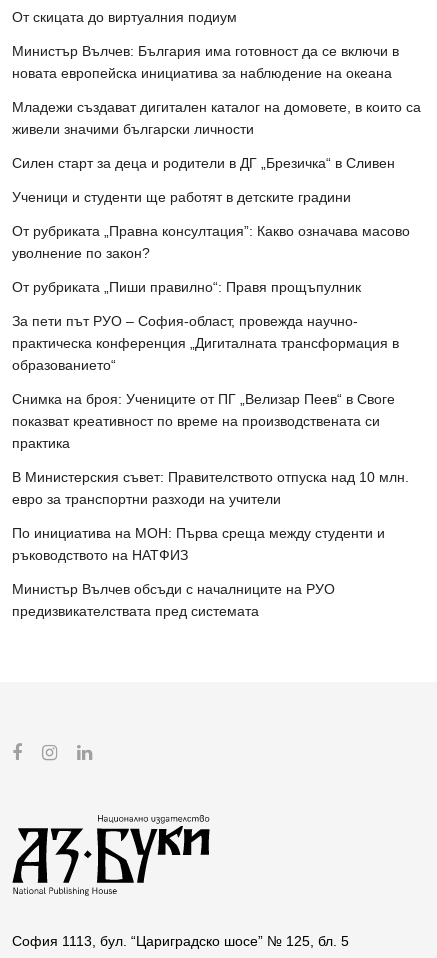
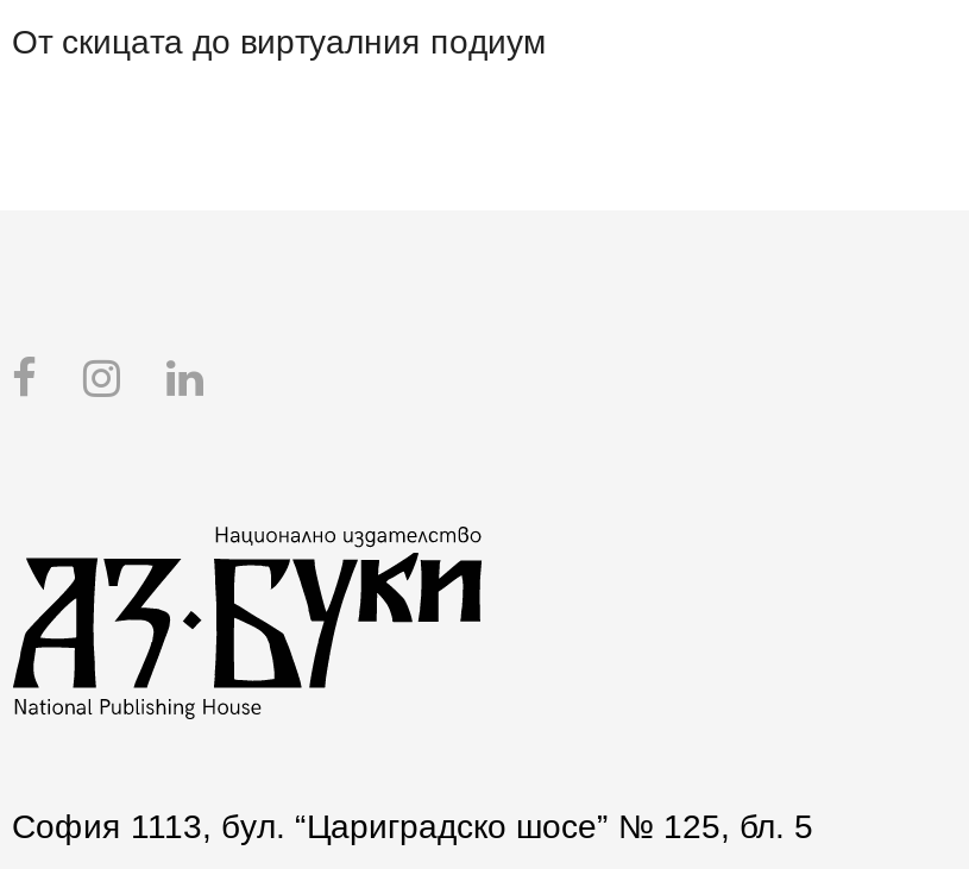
[12,43,421,619] Министър Вълчев: България има готовност да се включи в | новата европейска инициатива за наблюдение на океана | Младежи създават дигитален каталог на домовете, в които са | живели значими български личности | Силен старт за деца и родители в ДГ „Брезичка“ в Сливен | Ученици и студенти ще работят в детските градини | От рубриката „Правна консултация”: Какво означава масово | уволнение по закон? | От рубриката „Пиши правилно“: Правя прощъпулник | За пети път РУО – София-област, провежда научно- | практическа конференция „Дигиталната трансформация в | образованието“ | Снимка на броя: Учениците от ПГ „Велизар Пеев“ в Своге | показват креативност по време на производствената си | практика | В Министерския съвет: Правителството отпуска над 10 млн. | евро за транспортни разходи на учители | По инициатива на МОН: Първа среща между студенти и | ръководството на НАТФИЗ | Министър Вълчев обсъди с началниците на РУО | предизвикателствата пред системата -> none

